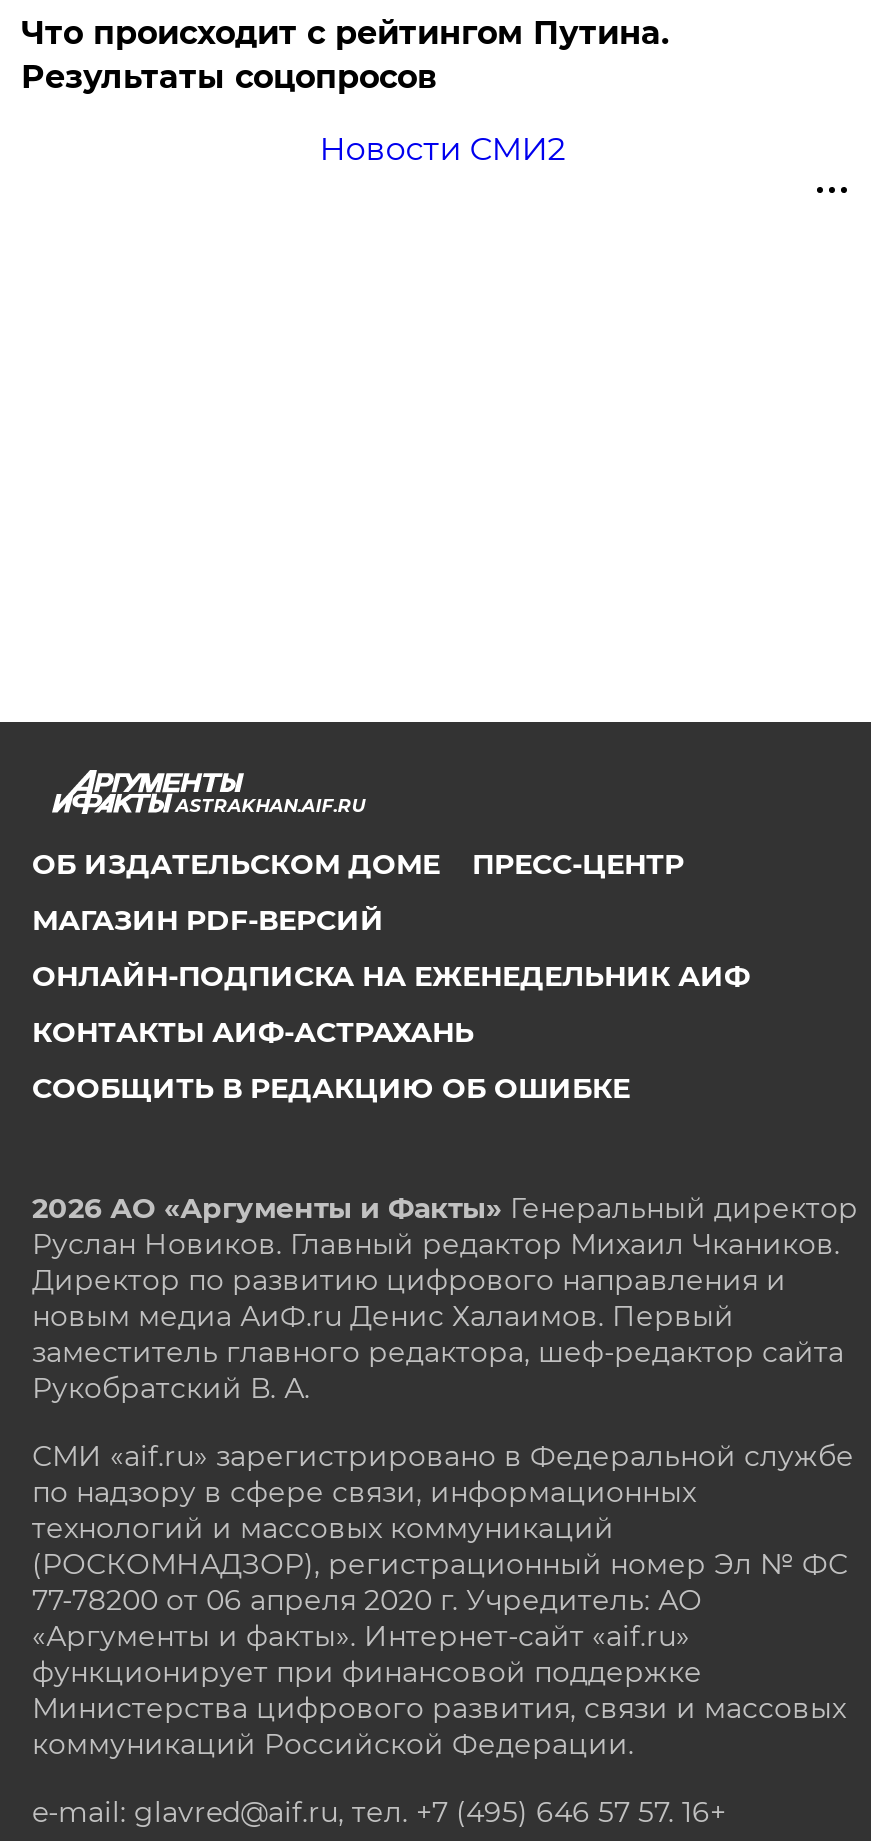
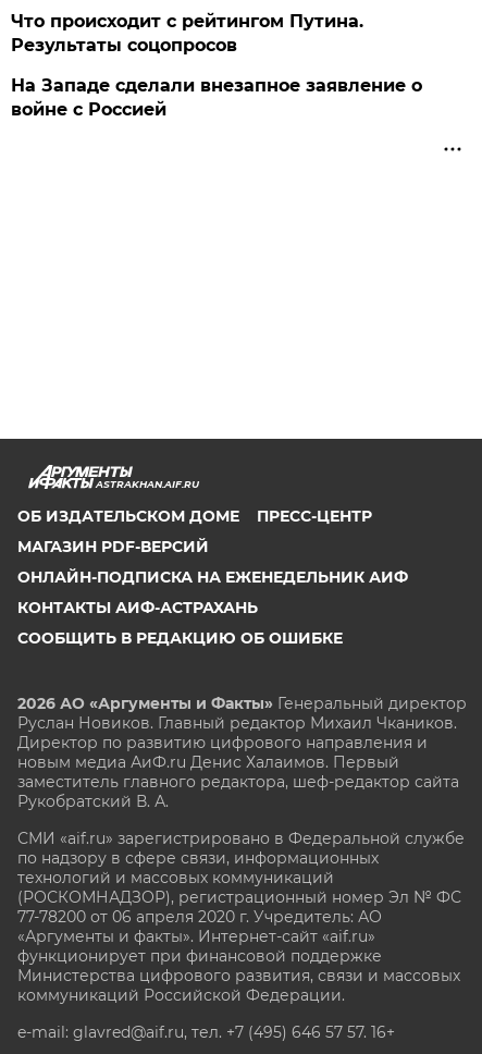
[319,129,565,167] Новости СМИ2 -> [11,75,423,119] На Западе сделали внезапное заявление о | войне с Россией

